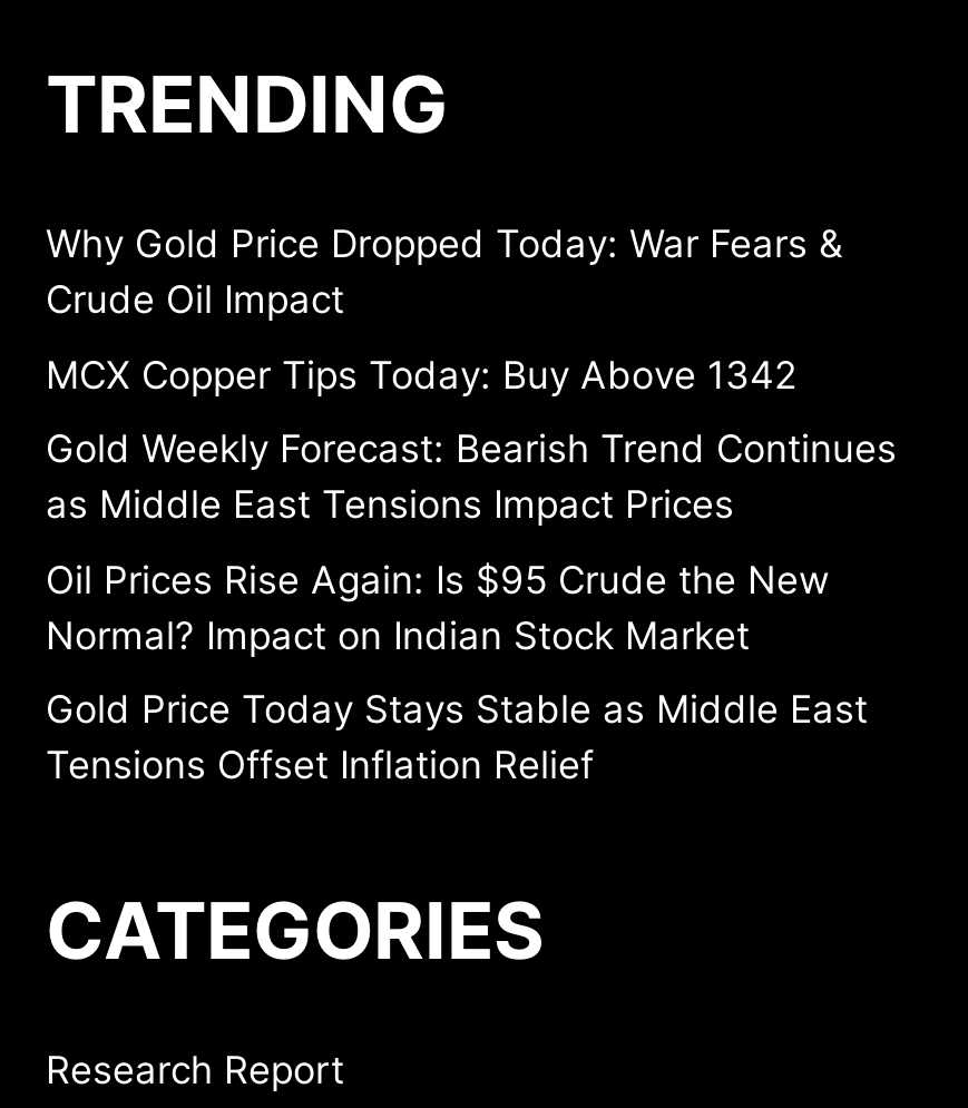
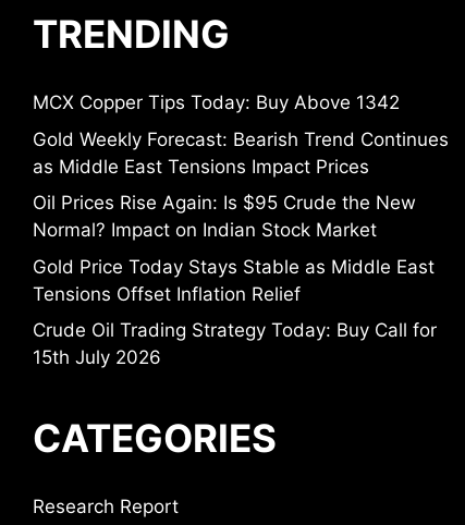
[46,222,843,323] Why Gold Price Dropped Today: War Fears & | Crude Oil Impact -> none
moved [46,353,897,788] -> [33,92,449,305]: MCX Copper Tips Today: Buy Above 1342 | Gold Weekly Forecast: Bearish Trend Continues | as Middle East Tensions Impact Prices | Oil Prices Rise Again: Is $95 Crude the New | Normal? Impact on Indian Stock Market | Gold Price Today Stays Stable as Middle East | Tensions Offset Inflation Relief
none -> [33,320,437,369] Crude Oil Trading Strategy Today: Buy Call for | 15th July 2026

